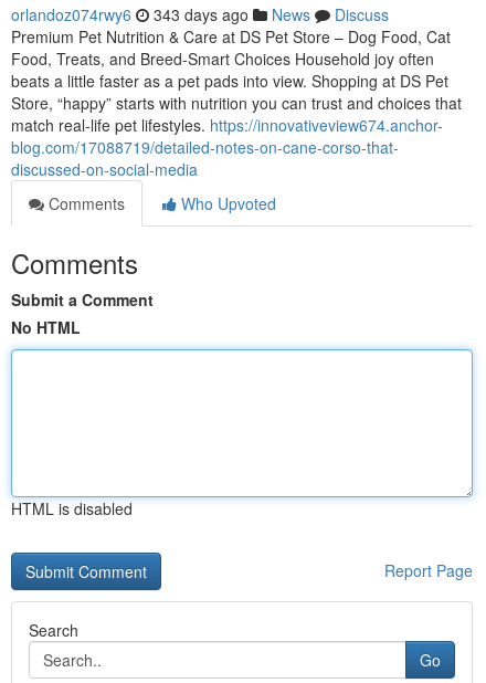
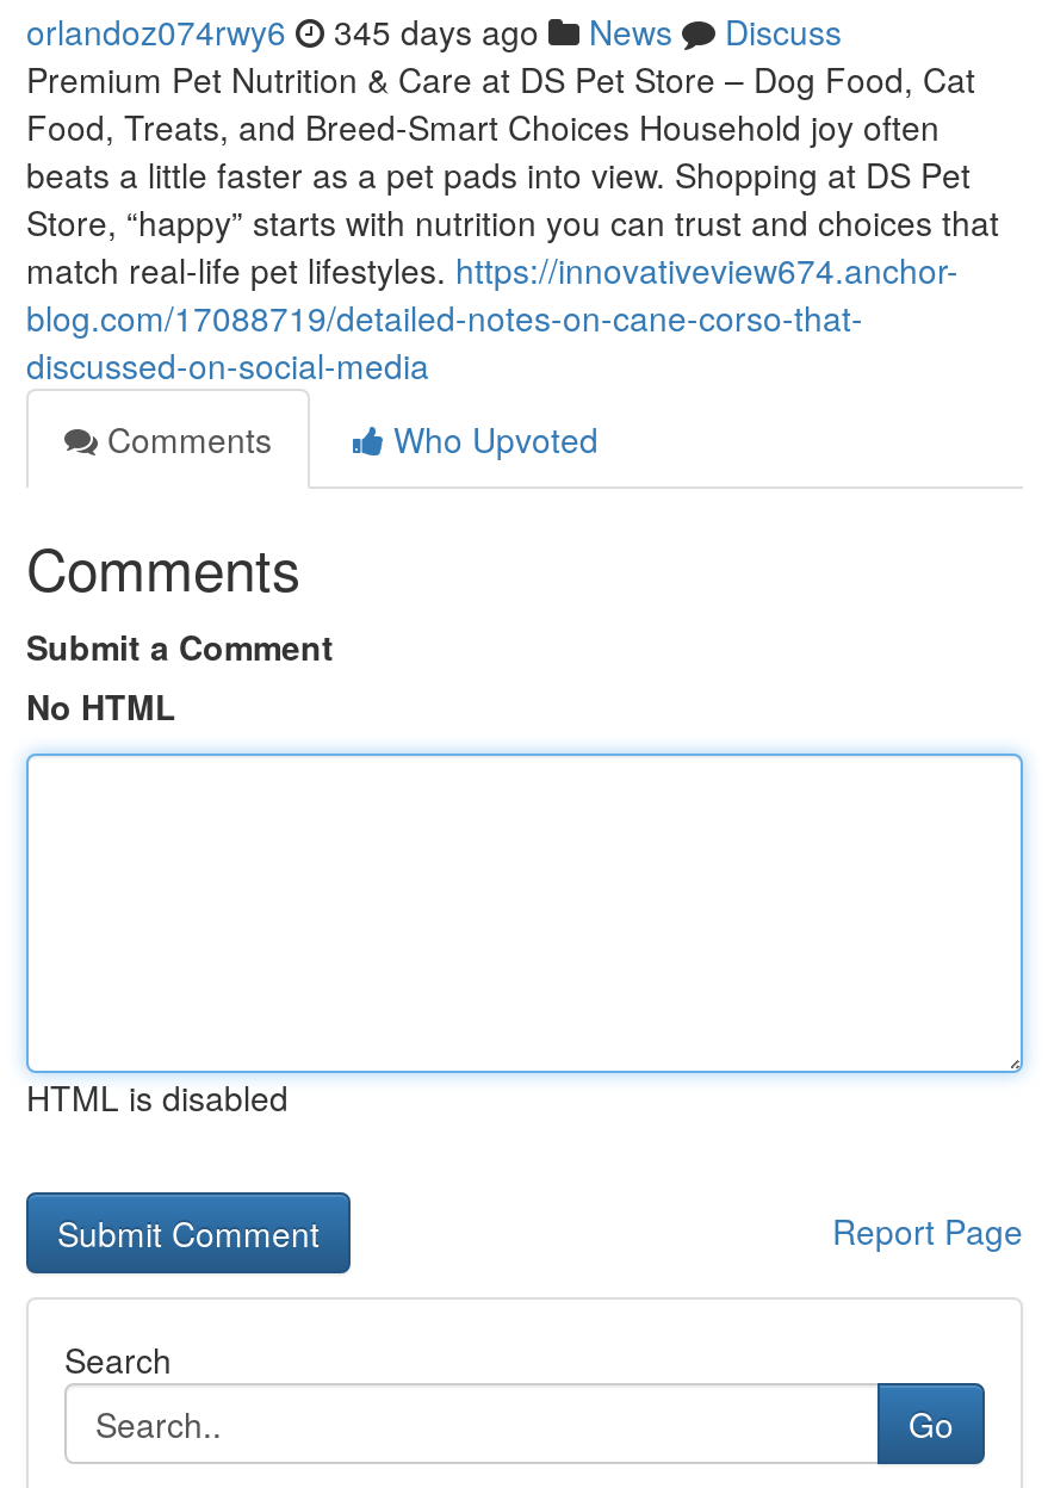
[11,3,389,25] orlandoz074rwy6 343 days ago News Discuss -> [26,7,842,55] orlandoz074rwy6 345 days ago News Discuss

